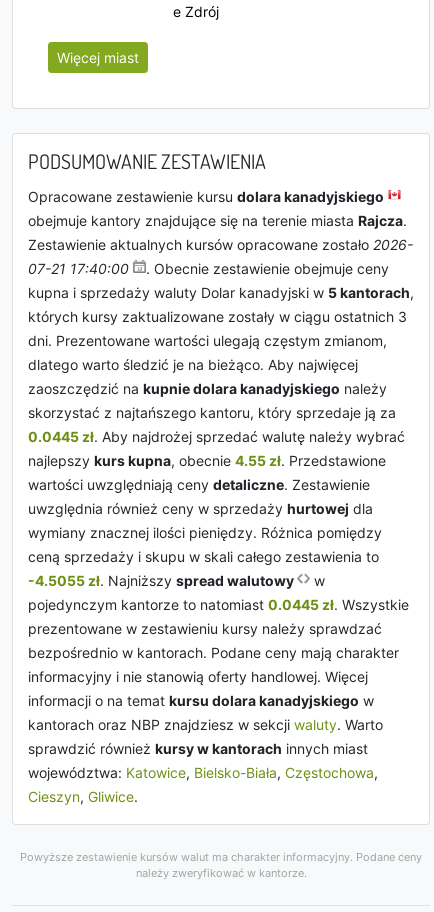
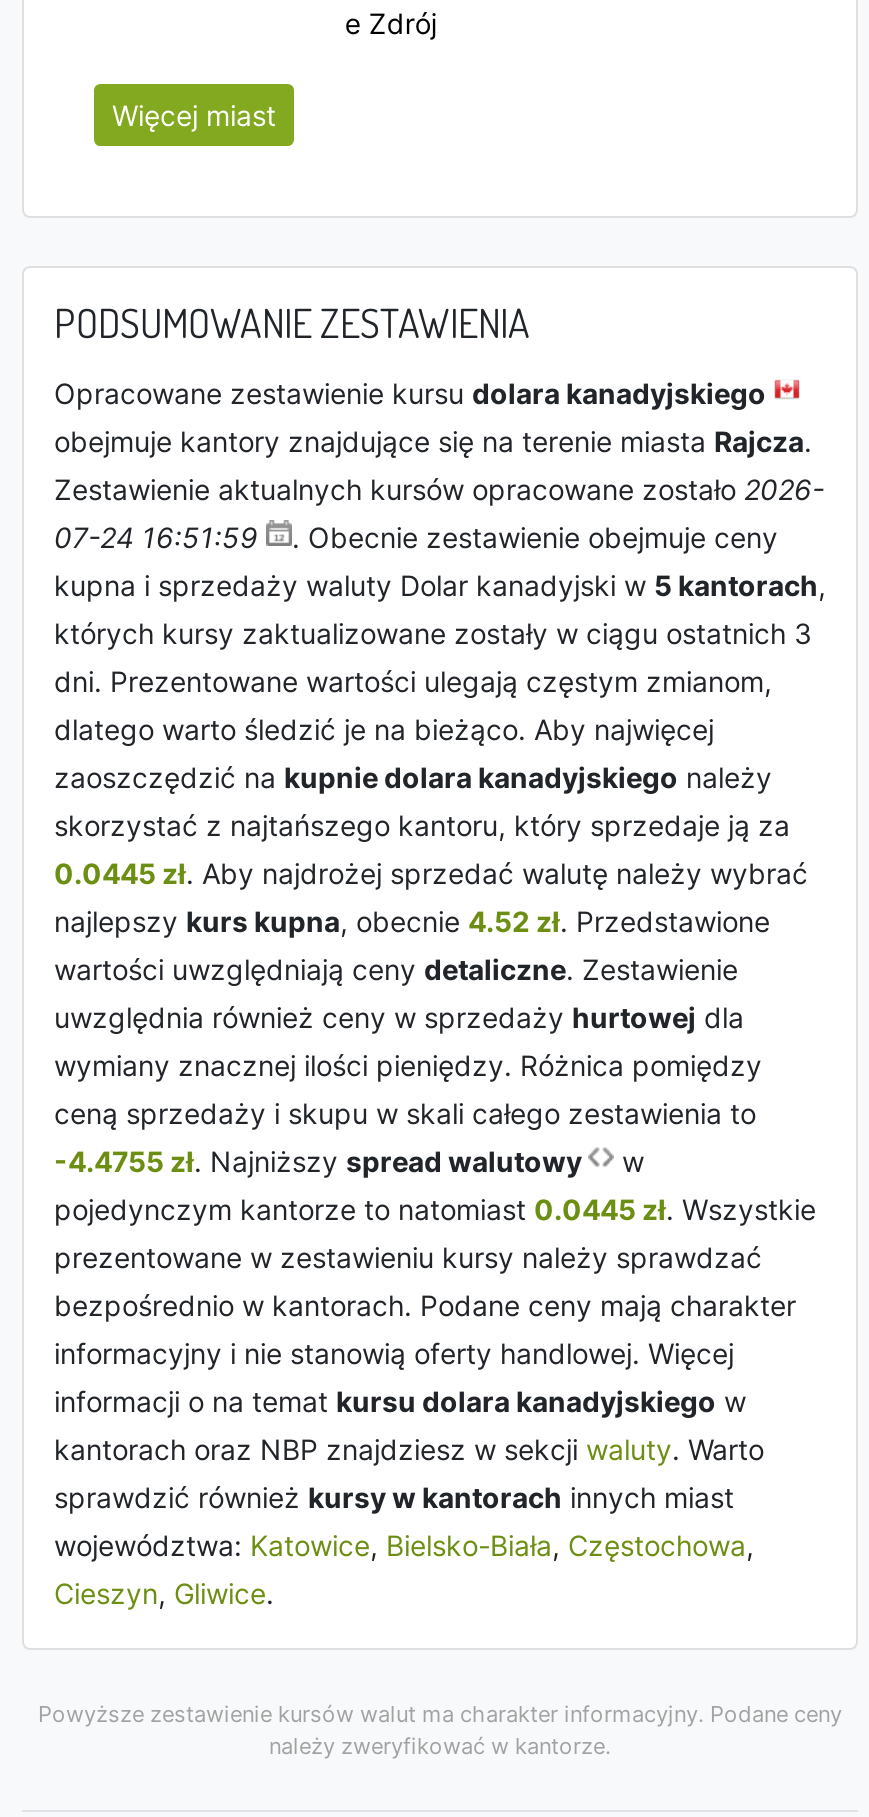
[28,260,389,277] 07-21 17:40:00 . Obecnie zestawienie obejmuje ceny -> [54,520,778,554] 07-24 16:51:59 . Obecnie zestawienie obejmuje ceny
[28,452,386,469] najlepszy kurs kupna, obecnie 4.55 zł. Przedstawione -> [54,904,770,938] najlepszy kurs kupna, obecnie 4.52 zł. Przedstawione
[28,572,297,589] -4.5055 zł. Najniższy spread walutowy -> [54,1144,588,1178] -4.4755 zł. Najniższy spread walutowy

